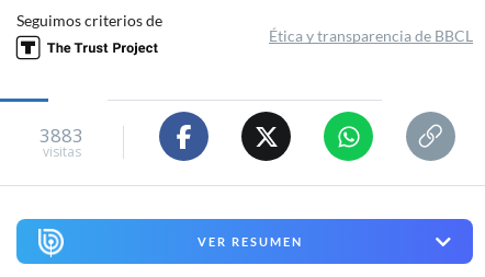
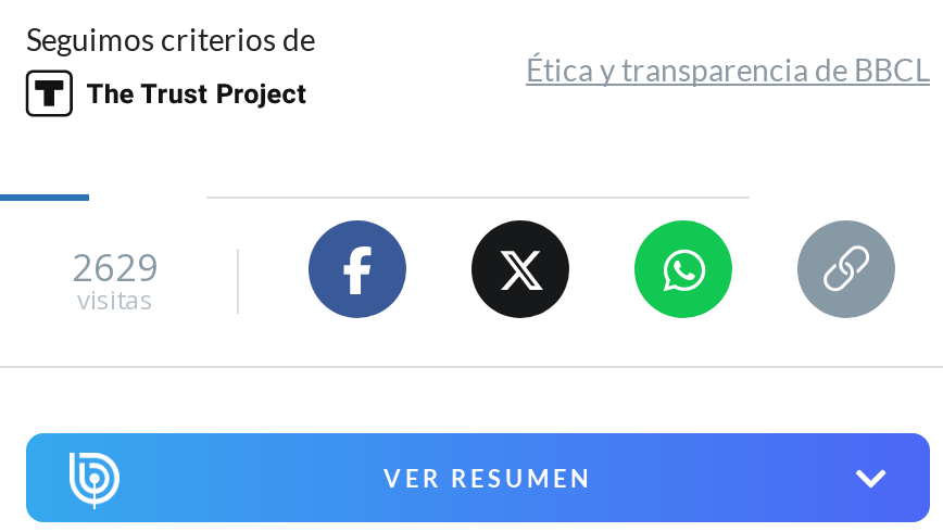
[40,123,83,148] 3883 -> [72,242,159,292] 2629

